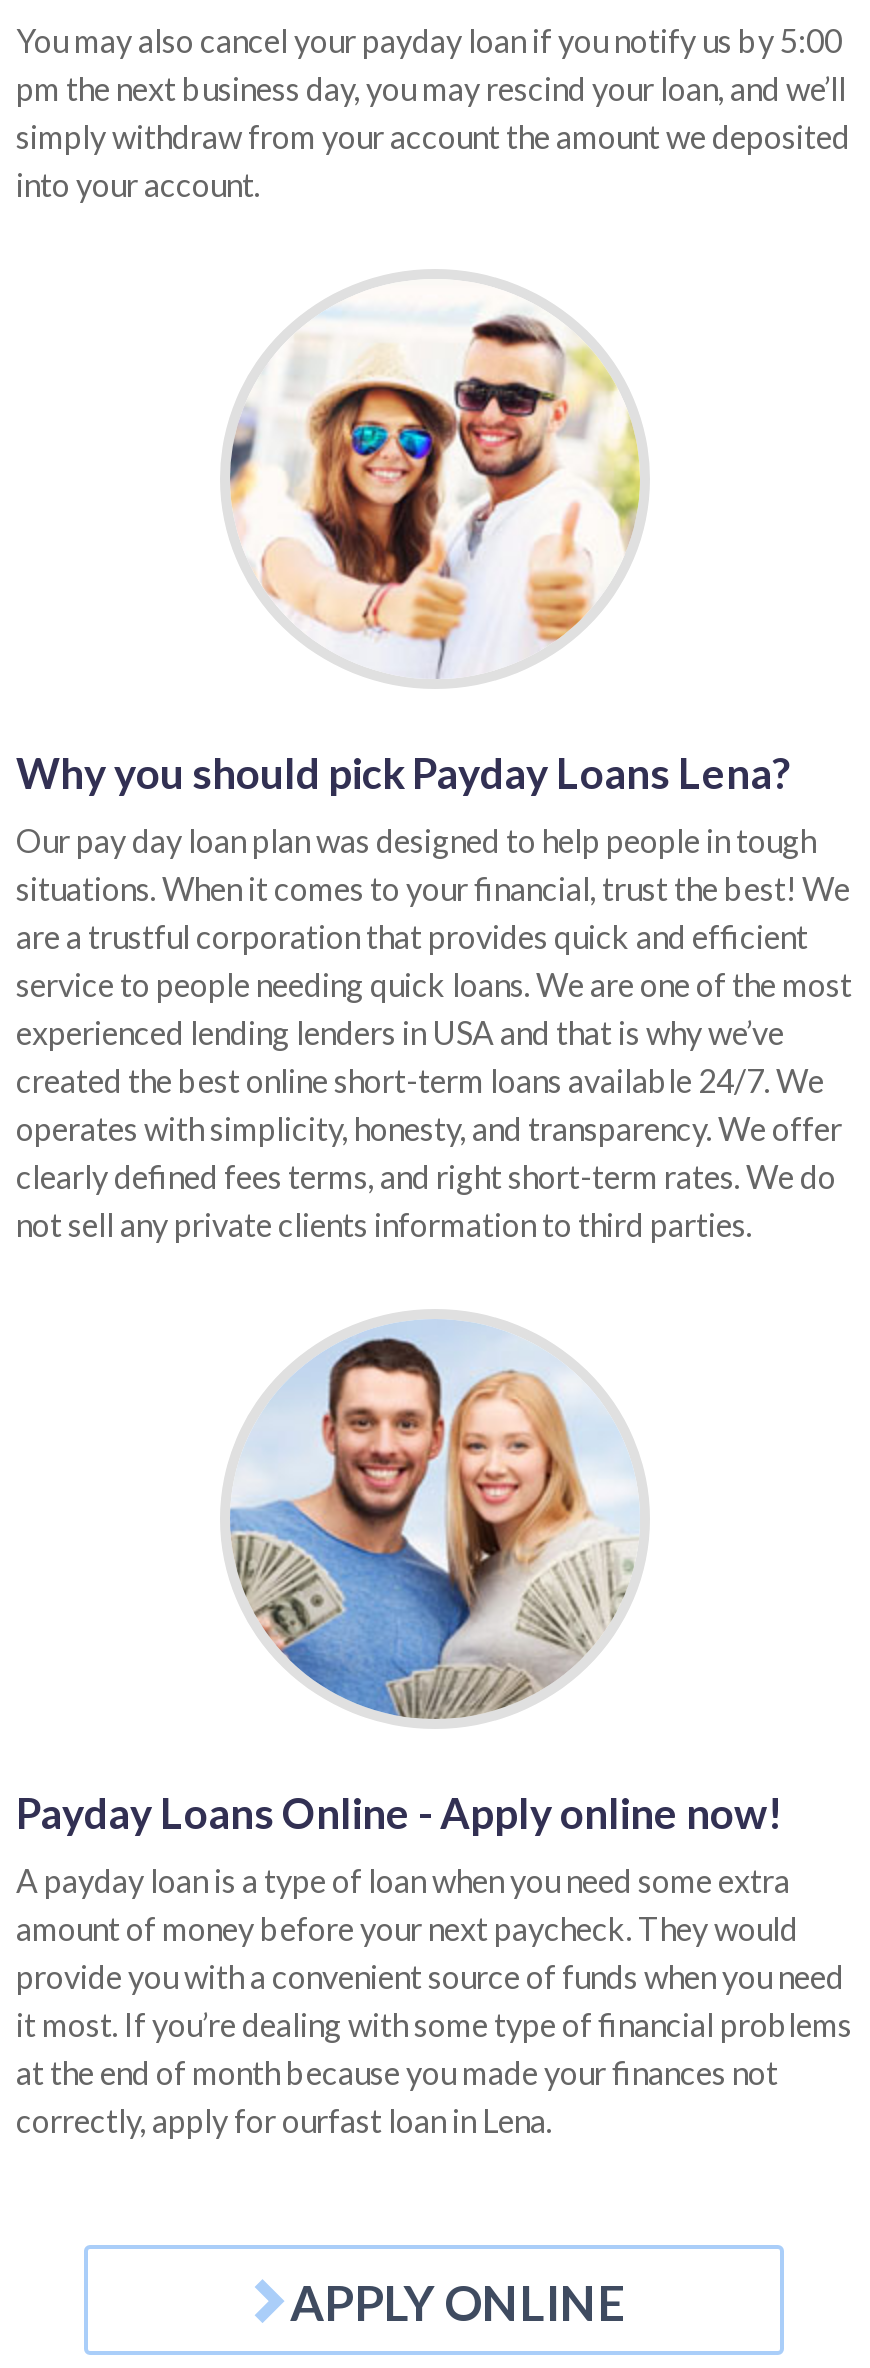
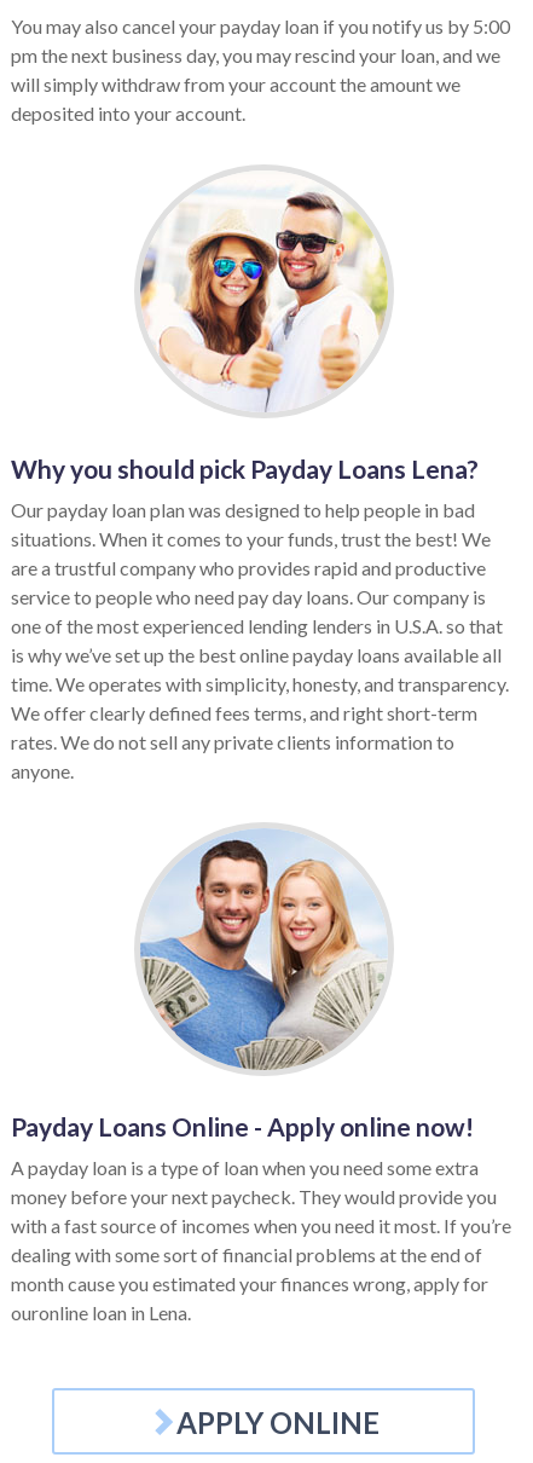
[16,69,850,203] pm the next business day, you may rescind your loan, and we’ll | simply withdraw from your account the amount we deposited | into your account. -> [11,44,500,125] pm the next business day, you may rescind your loan, and we | will simply withdraw from your account the amount we | deposited into your account.
[16,821,852,1243] Our pay day loan plan was designed to help people in tough | situations. When it comes to your financial, trust the best! We | are a trustful corporation that provides quick and efficient | service to people needing quick loans. We are one of the most | experienced lending lenders in USA and that is why we’ve | created the best online short-term loans available 24/7. We | operates with simplicity, honesty, and transparency. We offer | clearly defined fees terms, and right short-term rates. We do | not sell any private clients information to third parties. -> [11,498,509,782] Our payday loan plan was designed to help people in bad | situations. When it comes to your funds, trust the best! We | are a trustful company who provides rapid and productive | service to people who need pay day loans. Our company is | one of the most experienced lending lenders in U.S.A. so that | is why we’ve set up the best online payday loans available all | time. We operates with simplicity, honesty, and transparency. | We offer clearly defined fees terms, and right short-term | rates. We do not sell any private clients information to | anyone.
[16,1909,852,2139] amount of money before your next paycheck. They would | provide you with a convenient source of funds when you need | it most. If you’re dealing with some type of financial problems | at the end of month because you made your finances not | correctly, apply for ourfast loan in Lena. -> [11,1185,511,1324] money before your next paycheck. They would provide you | with a fast source of incomes when you need it most. If you’re | dealing with some sort of financial problems at the end of | month cause you estimated your finances wrong, apply for | ouronline loan in Lena.

